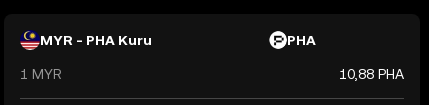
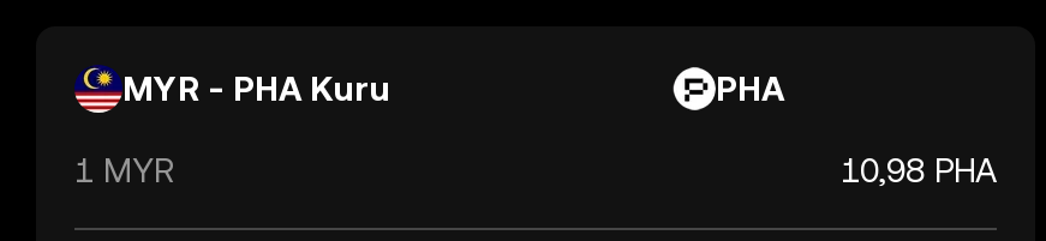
[339,66,404,82] 10,88 PHA -> [841,151,997,189] 10,98 PHA

